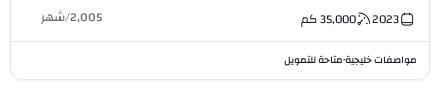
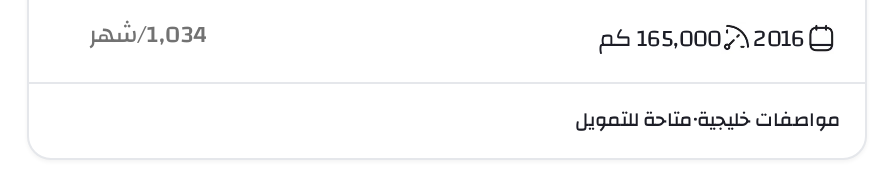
[71,6,400,30] 2023 | 35,000 كم | 2,005 -> [149,12,807,60] 2016 | 165,000 كم | 1,034

